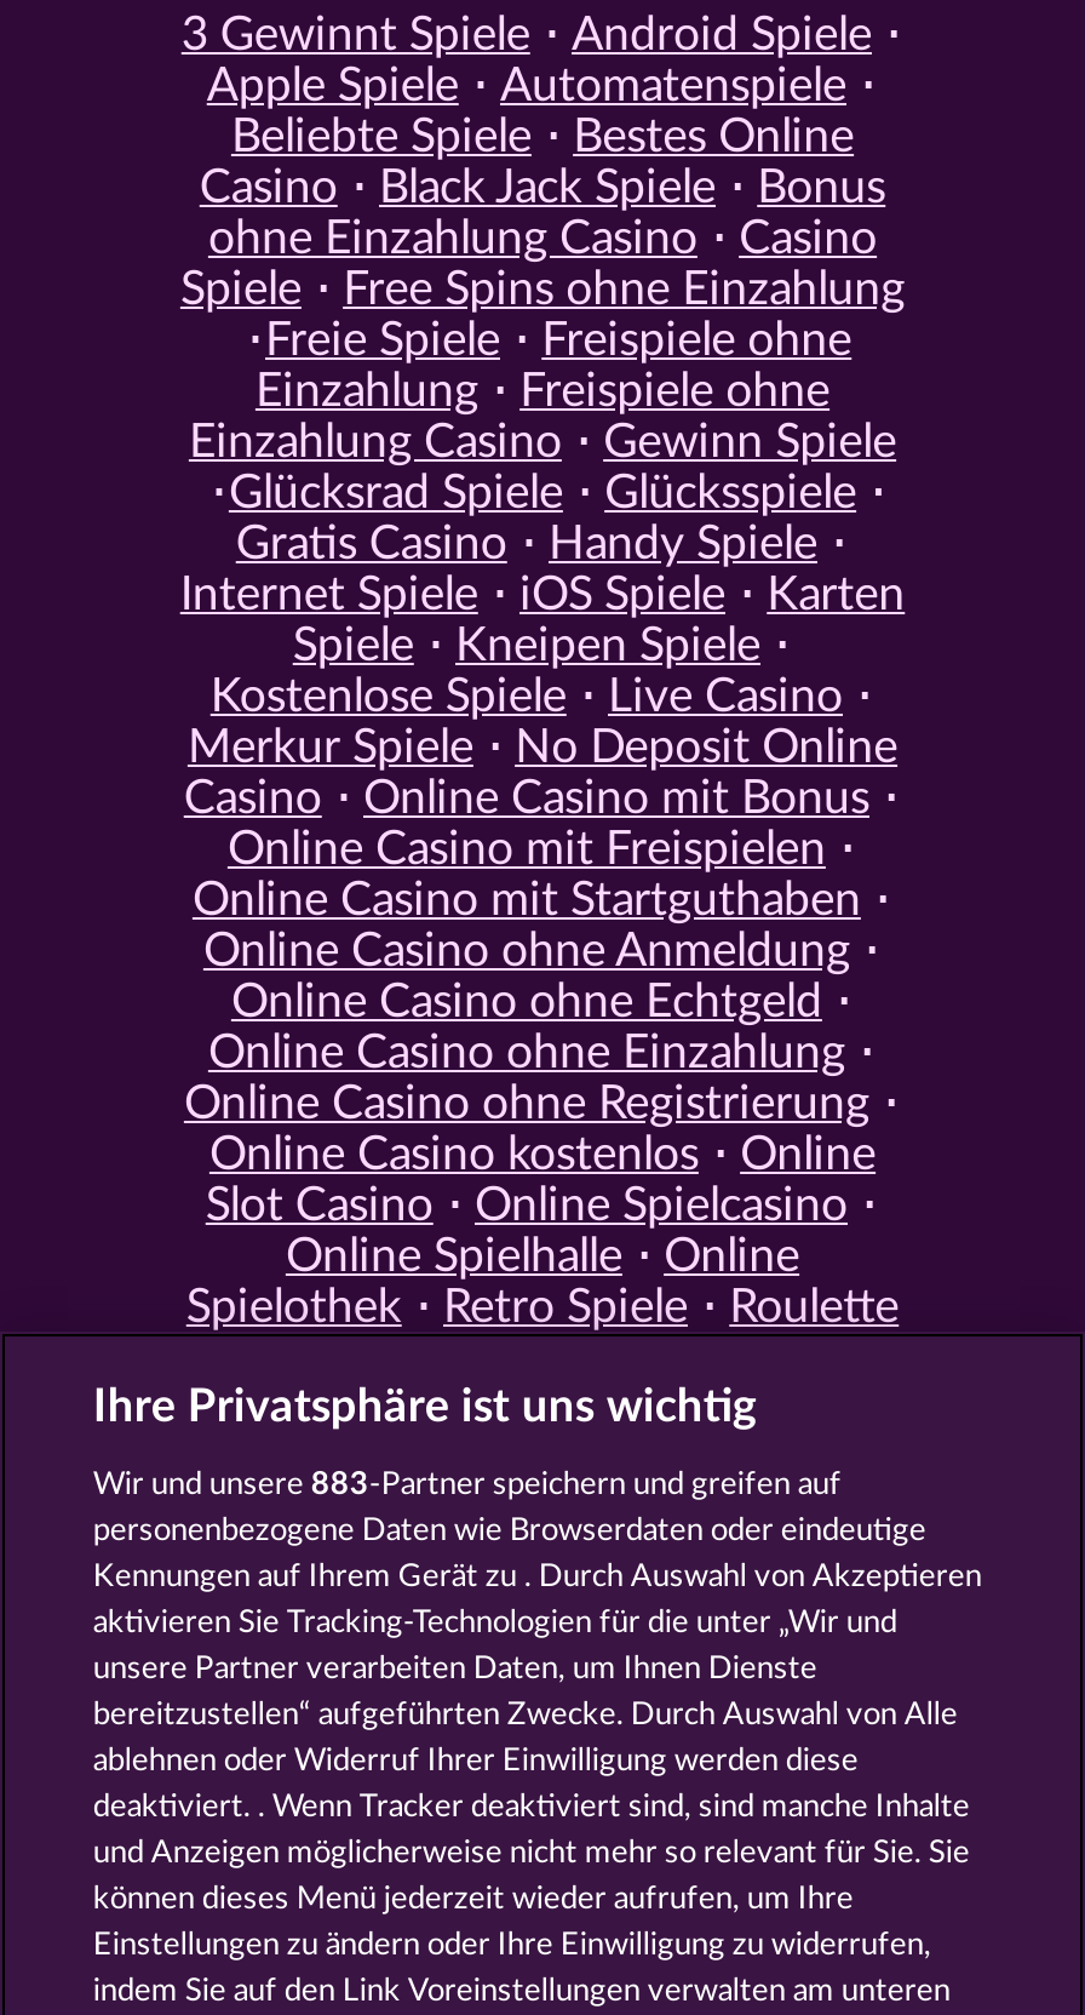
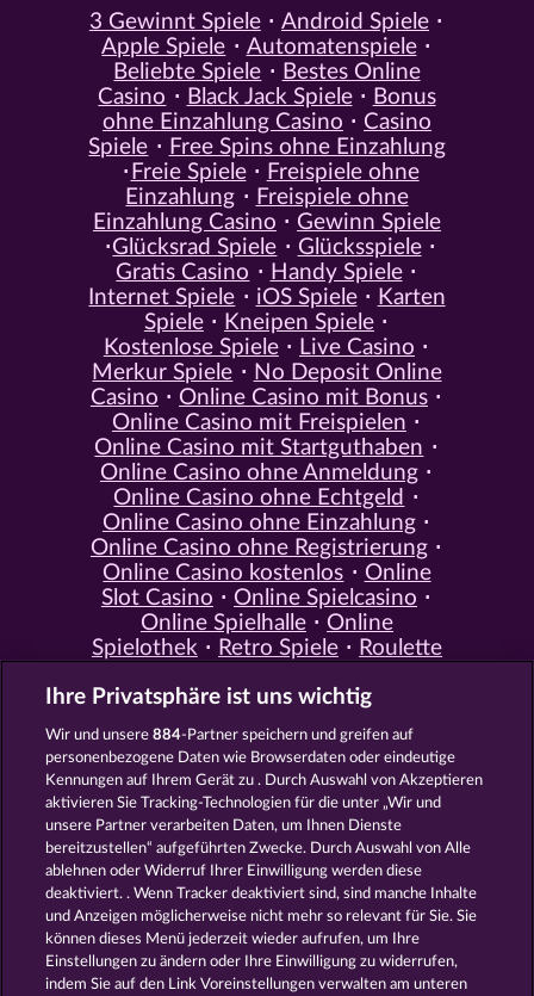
[93,1470,841,1501] Wir und unsere 883-Partner speichern und greifen auf -> [46,728,414,743] Wir und unsere 884-Partner speichern und greifen auf

